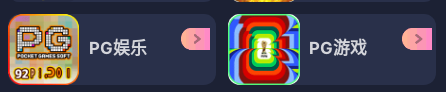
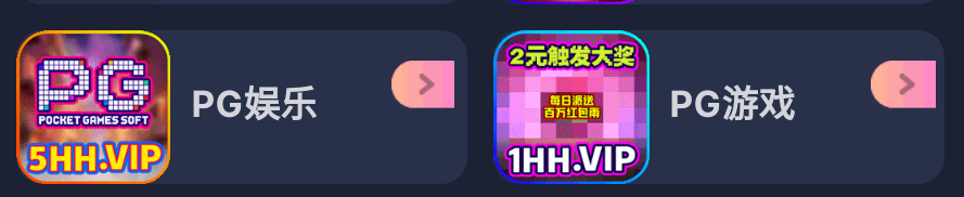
[9,14,79,83] [image] -> [18,30,170,182] [image]
[227,13,301,86] [image] -> [491,28,652,186] [image]

